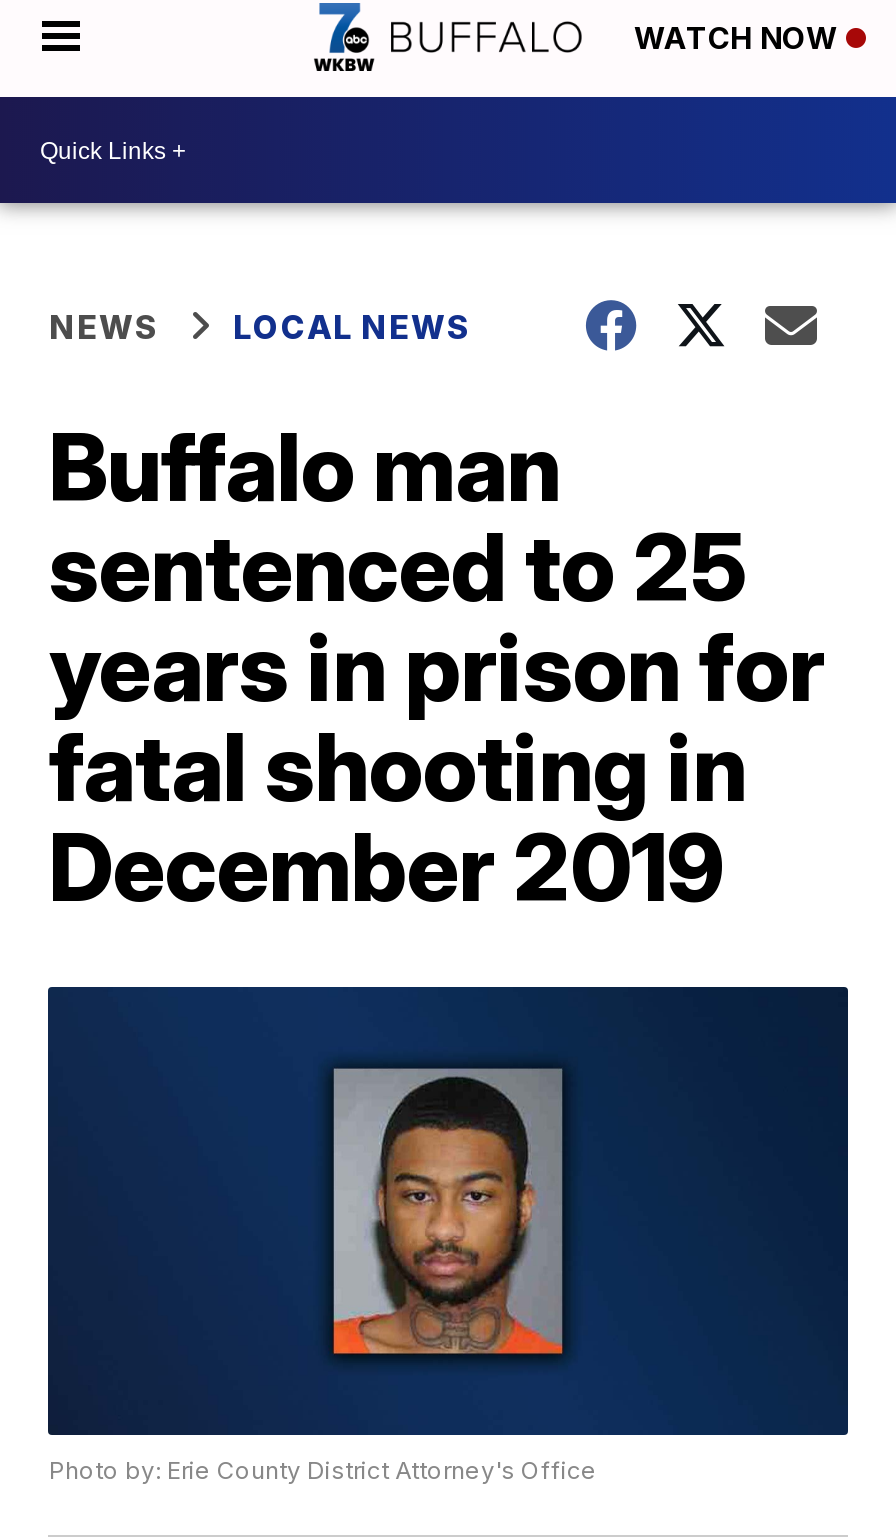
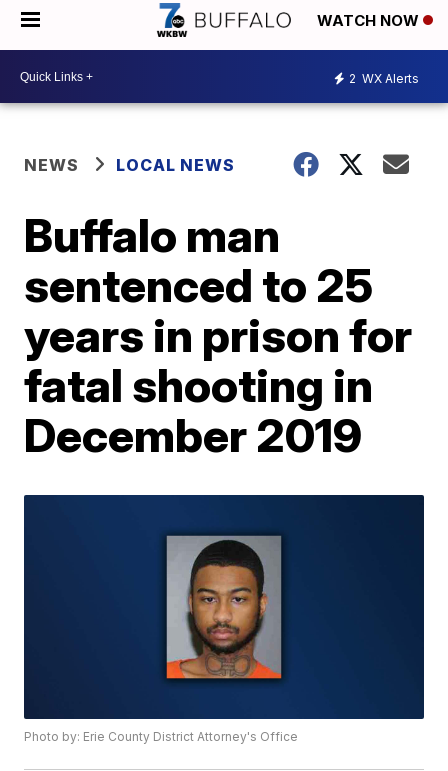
none -> [349,70,419,85] 2 WX Alerts

